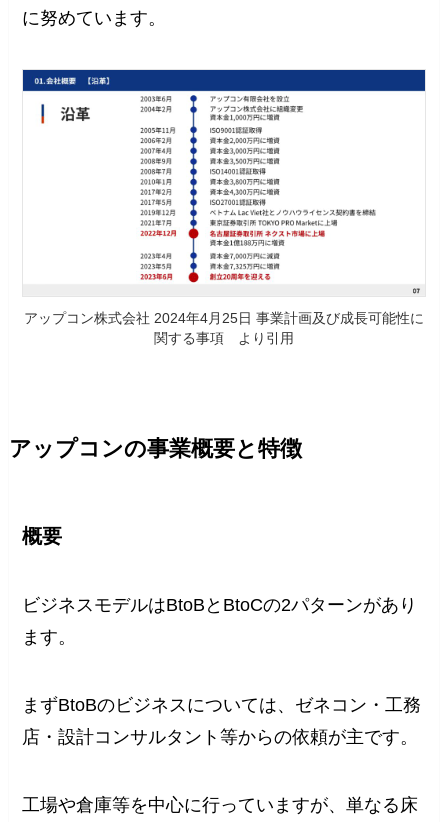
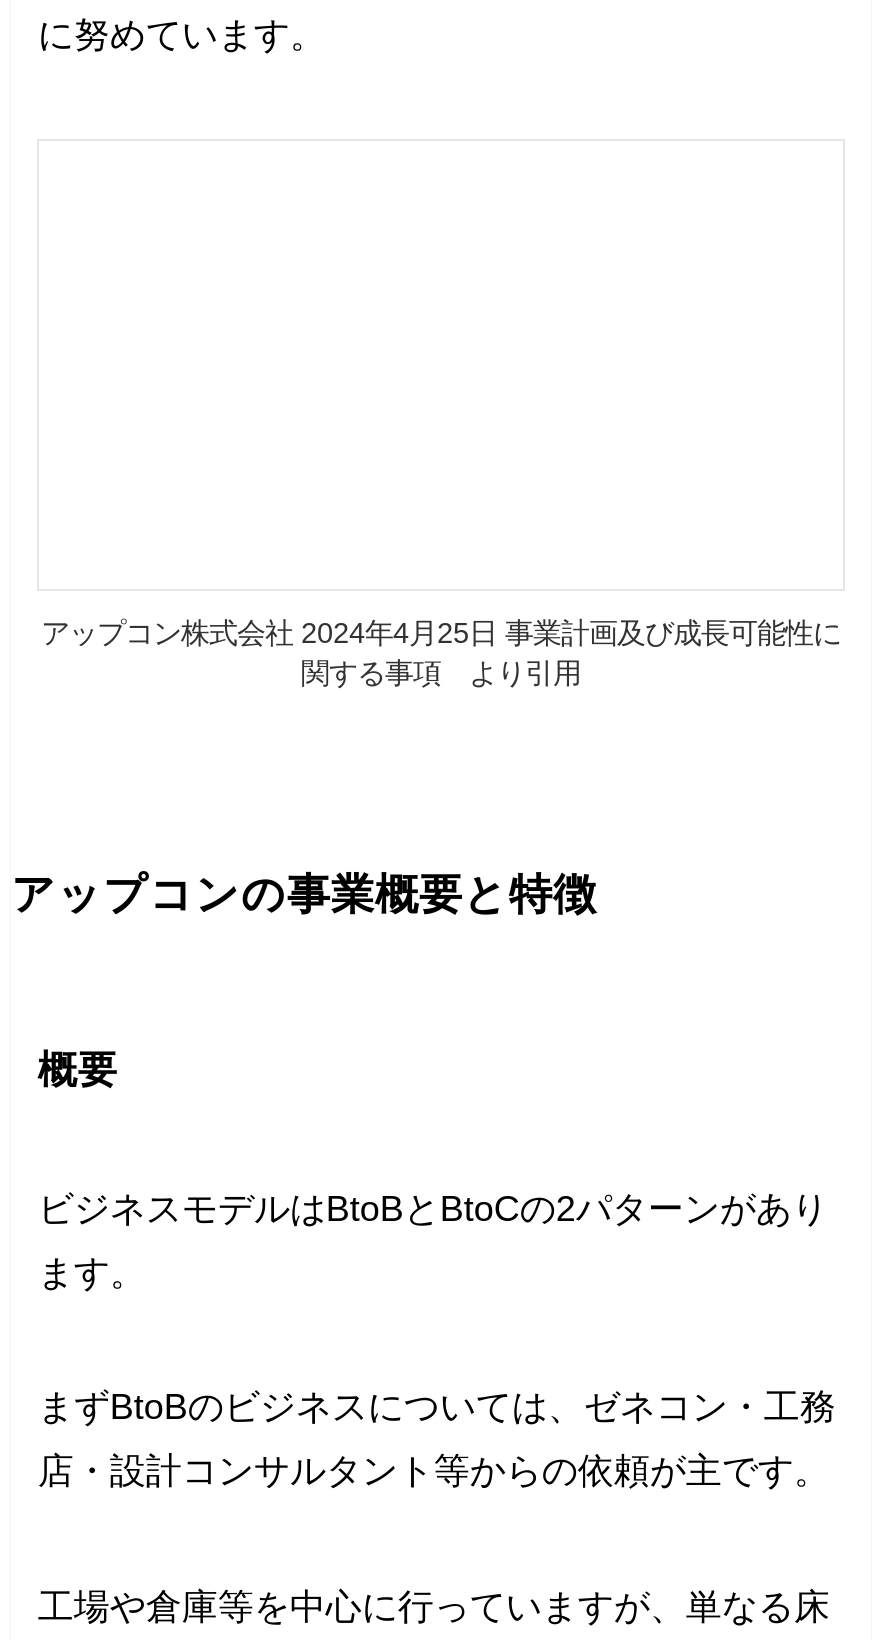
[22,69,426,294] [image] -> none

